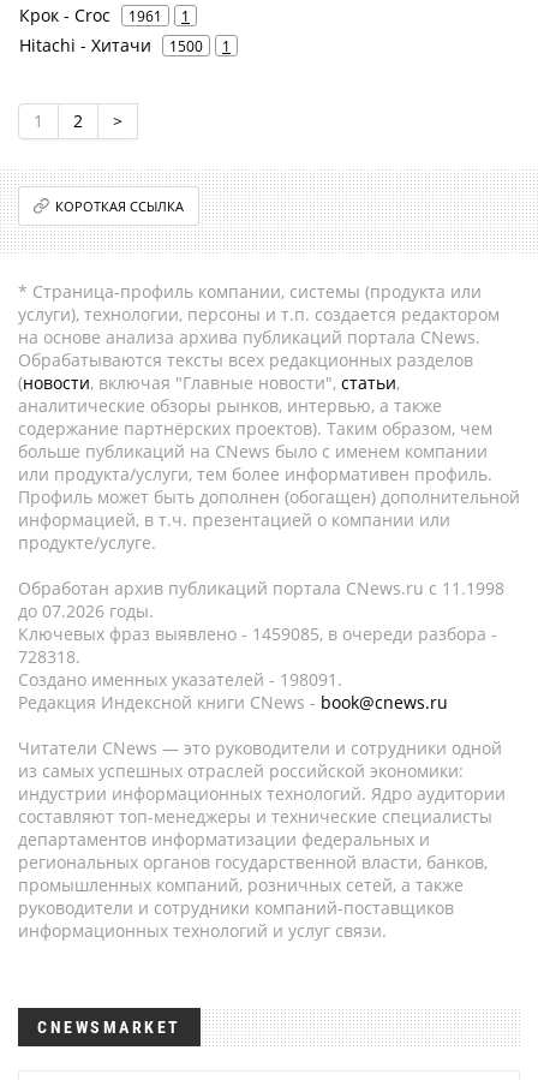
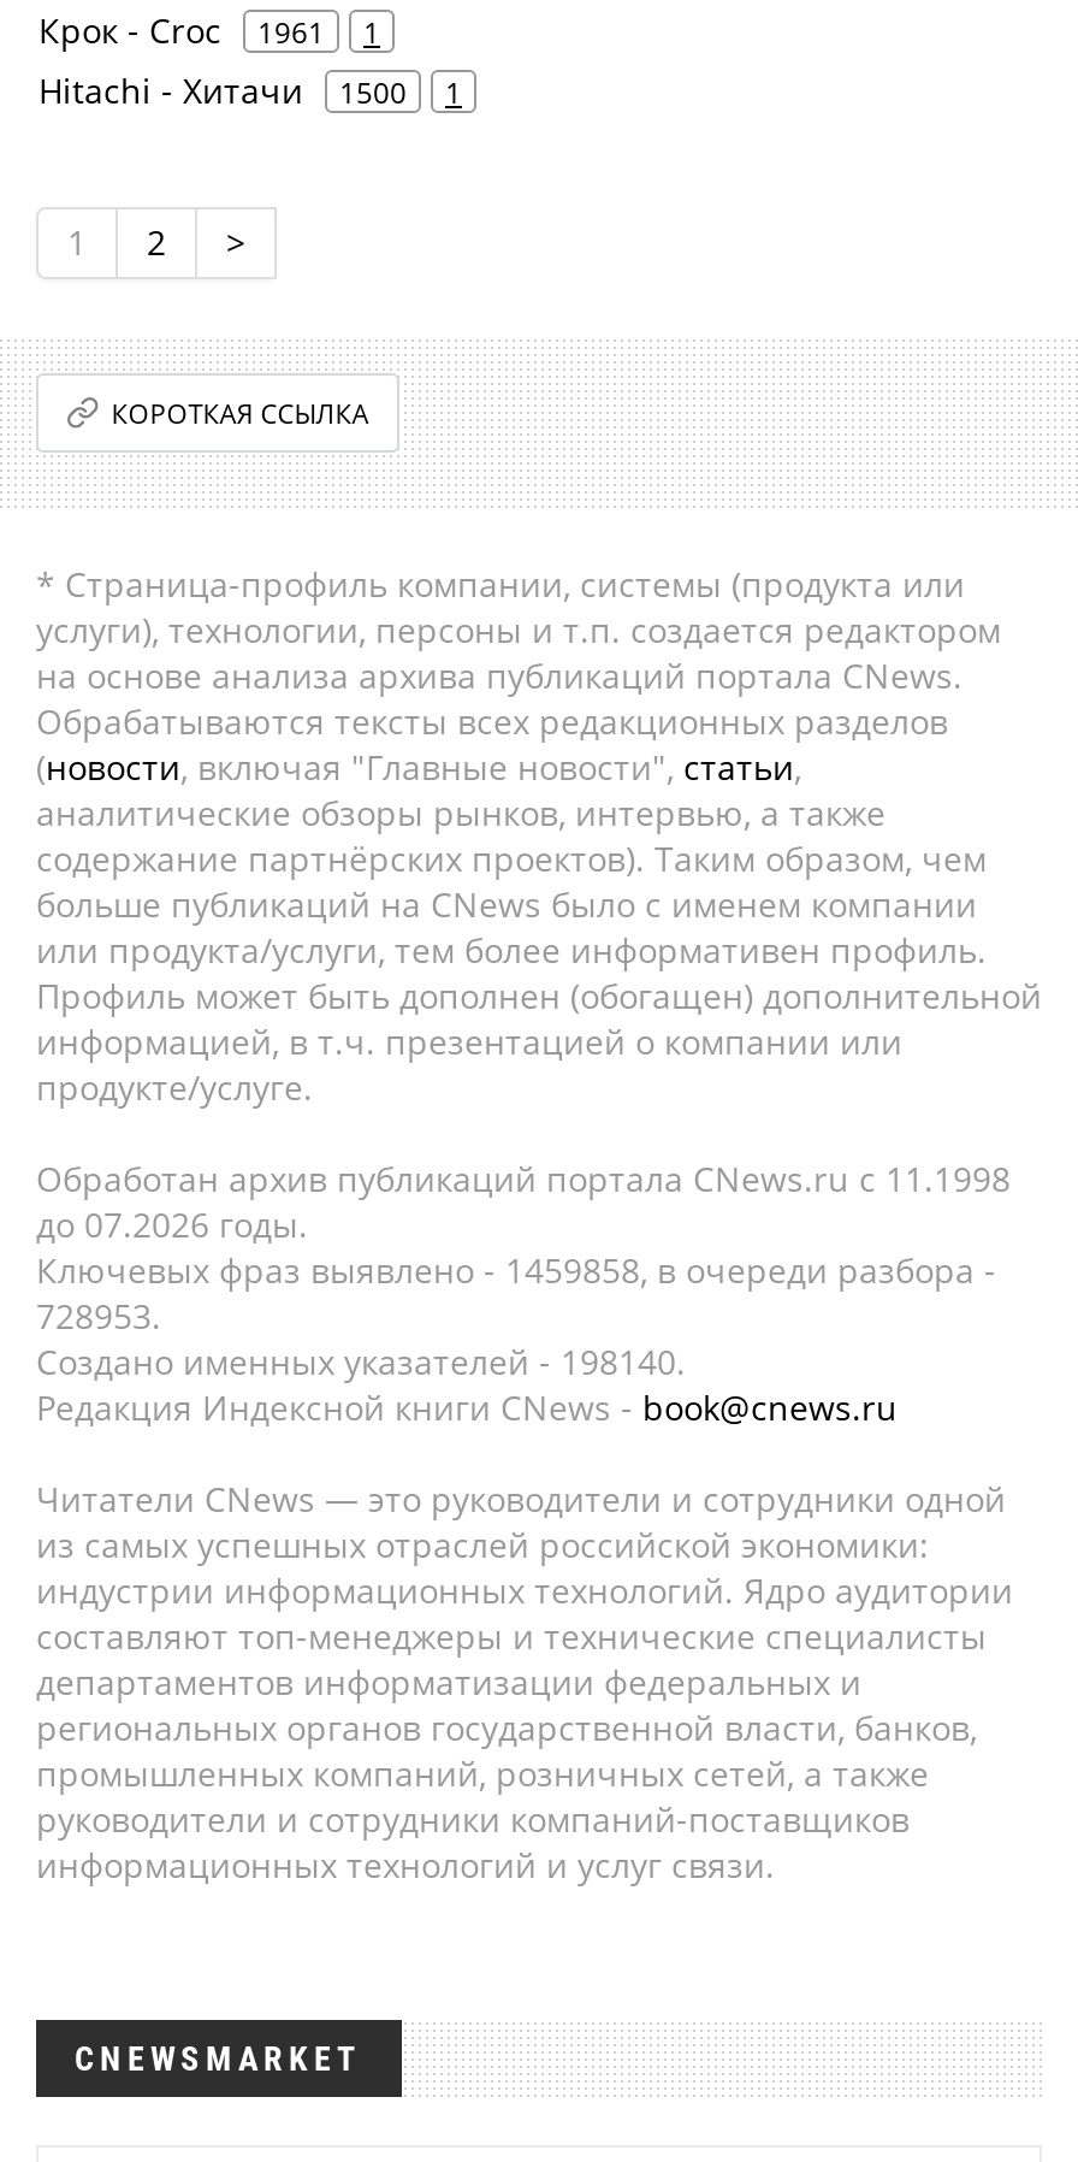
[18,622,497,645] Ключевых фраз выявлено - 1459085, в очереди разбора - -> [36,1247,996,1293] Ключевых фраз выявлено - 1459858, в очереди разбора -
[18,645,80,668] 728318. -> [36,1293,161,1339] 728953.
[18,668,342,691] Создано именных указателей - 198091. -> [36,1339,686,1385] Создано именных указателей - 198140.

